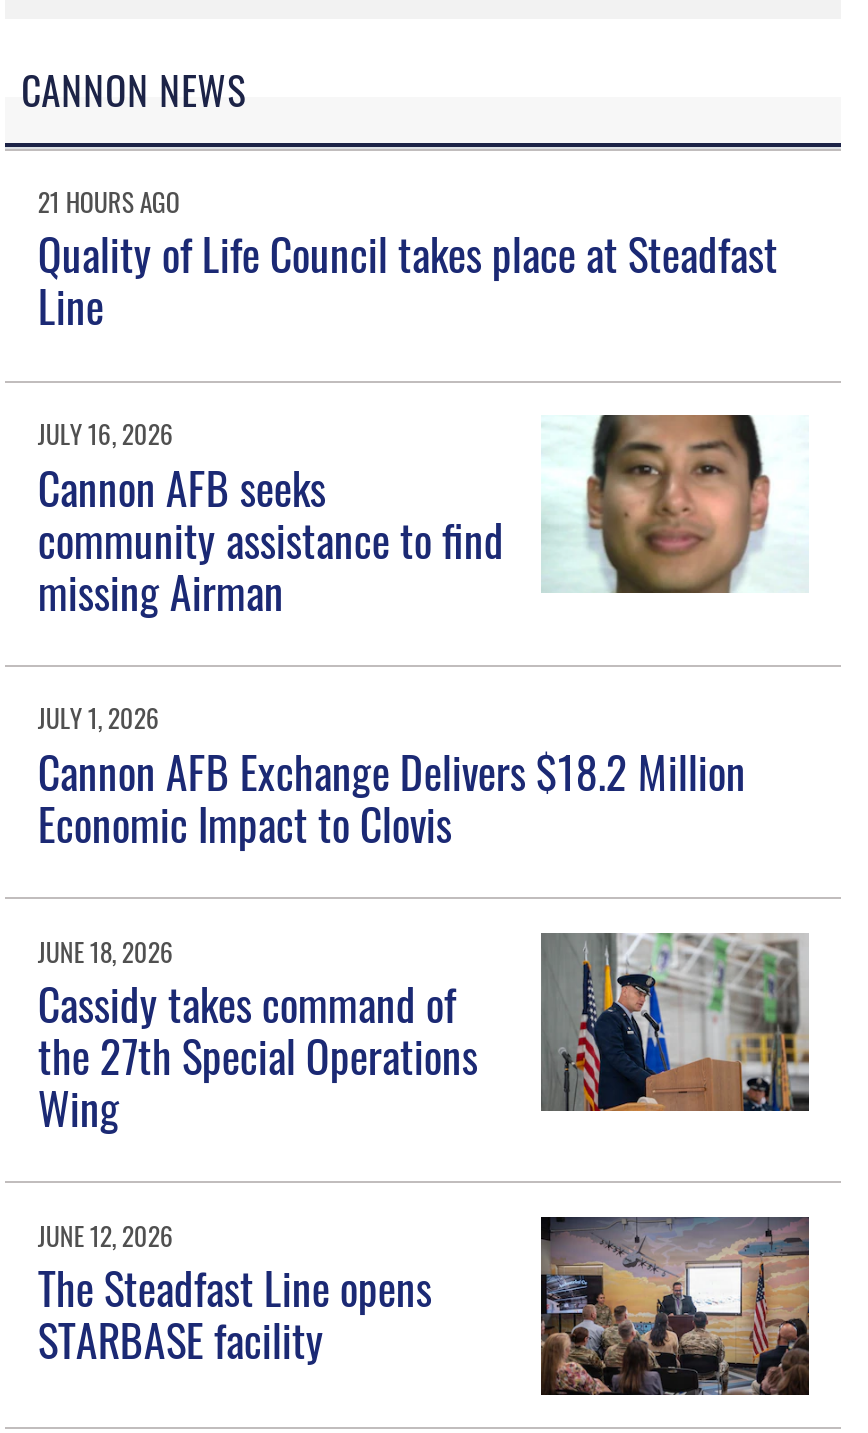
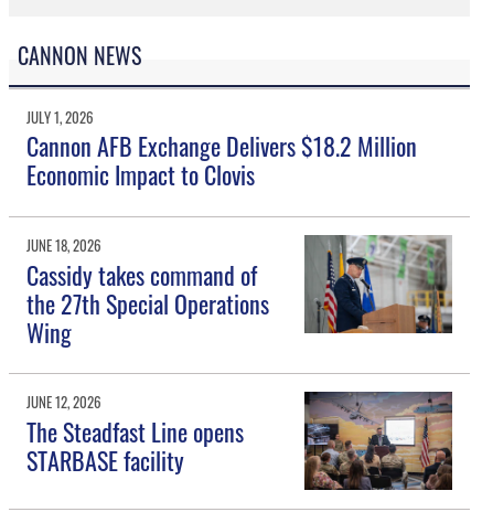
[38,181,807,622] [image] | 21 HOURS AGO | Quality of Life Council takes place at Steadfast | Line | JULY 16, 2026 | Cannon AFB seeks | community assistance to find | missing Airman -> none

